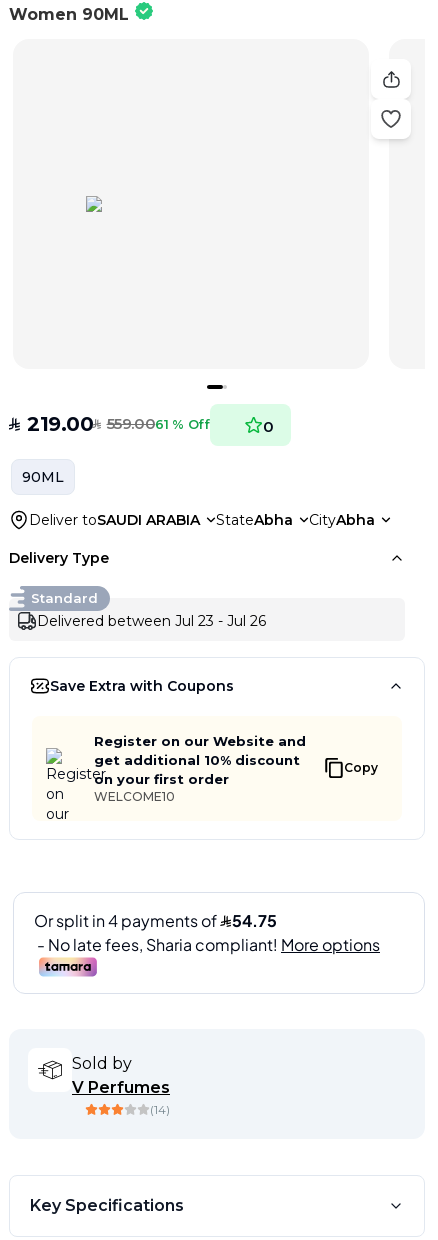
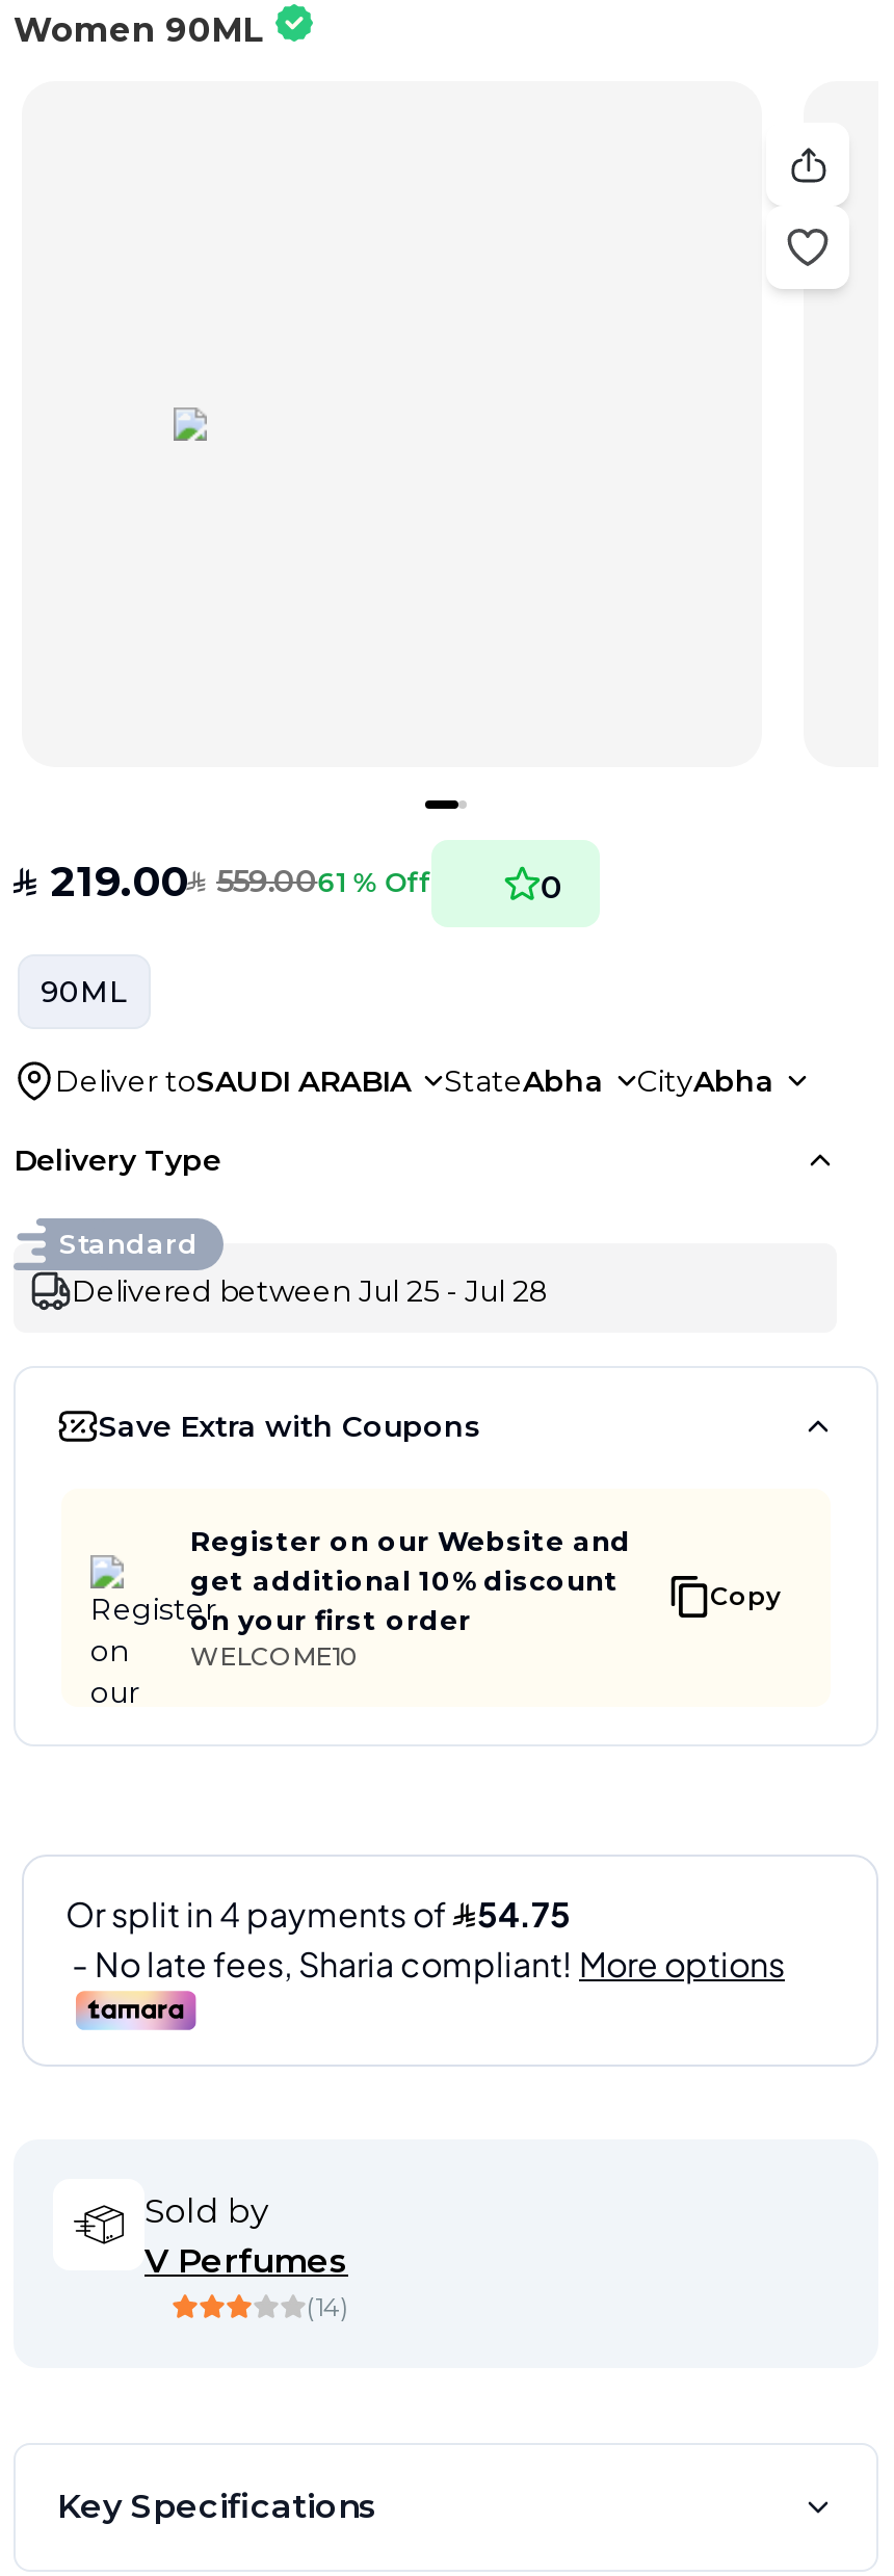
[37,612,266,630] Delivered between Jul 23 - Jul 26 -> [72,1272,550,1309] Delivered between Jul 25 - Jul 28

